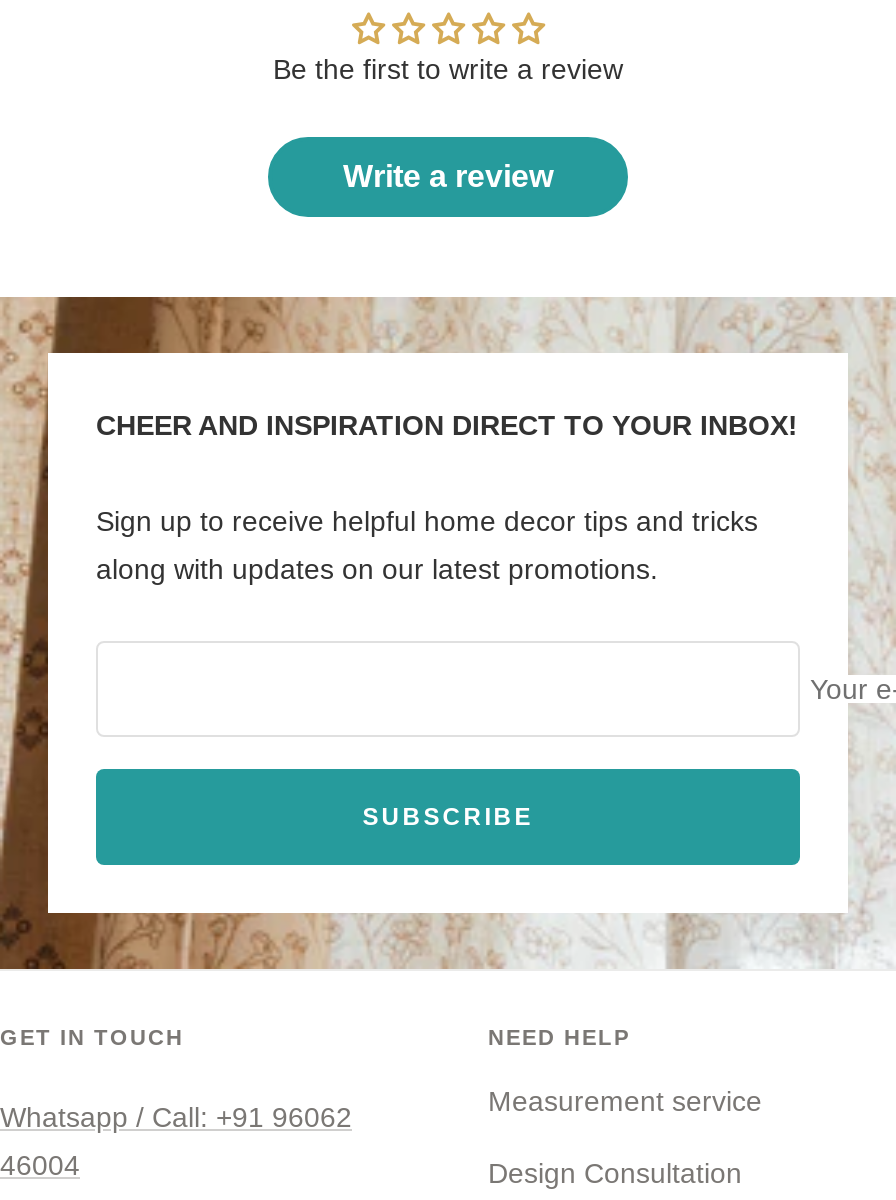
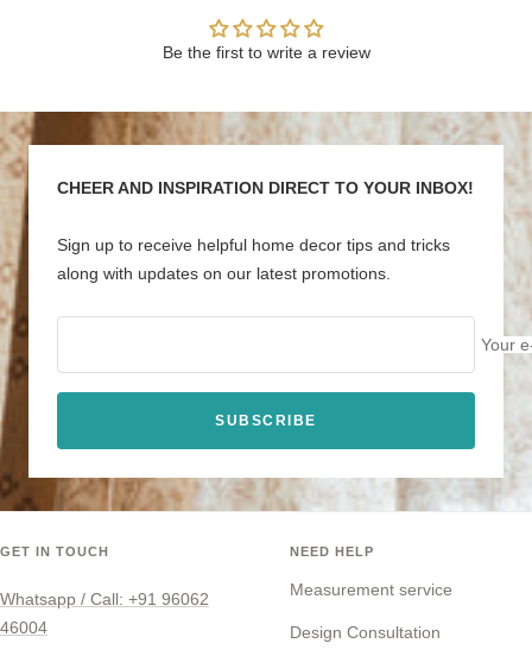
[343,158,553,192] Write a review -> none

